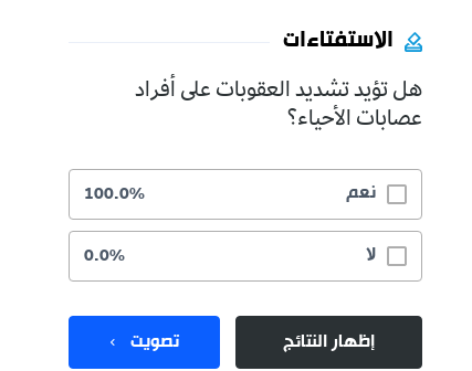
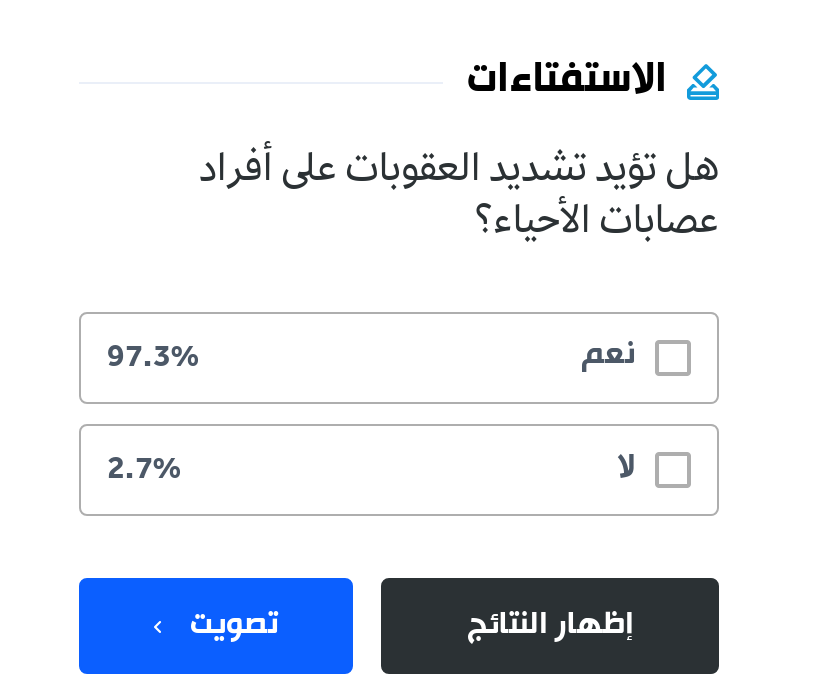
[84,181,145,208] 100.0% -> [107,334,199,382] 97.3%
[84,243,125,269] 0.0% -> [107,446,181,494] 2.7%

